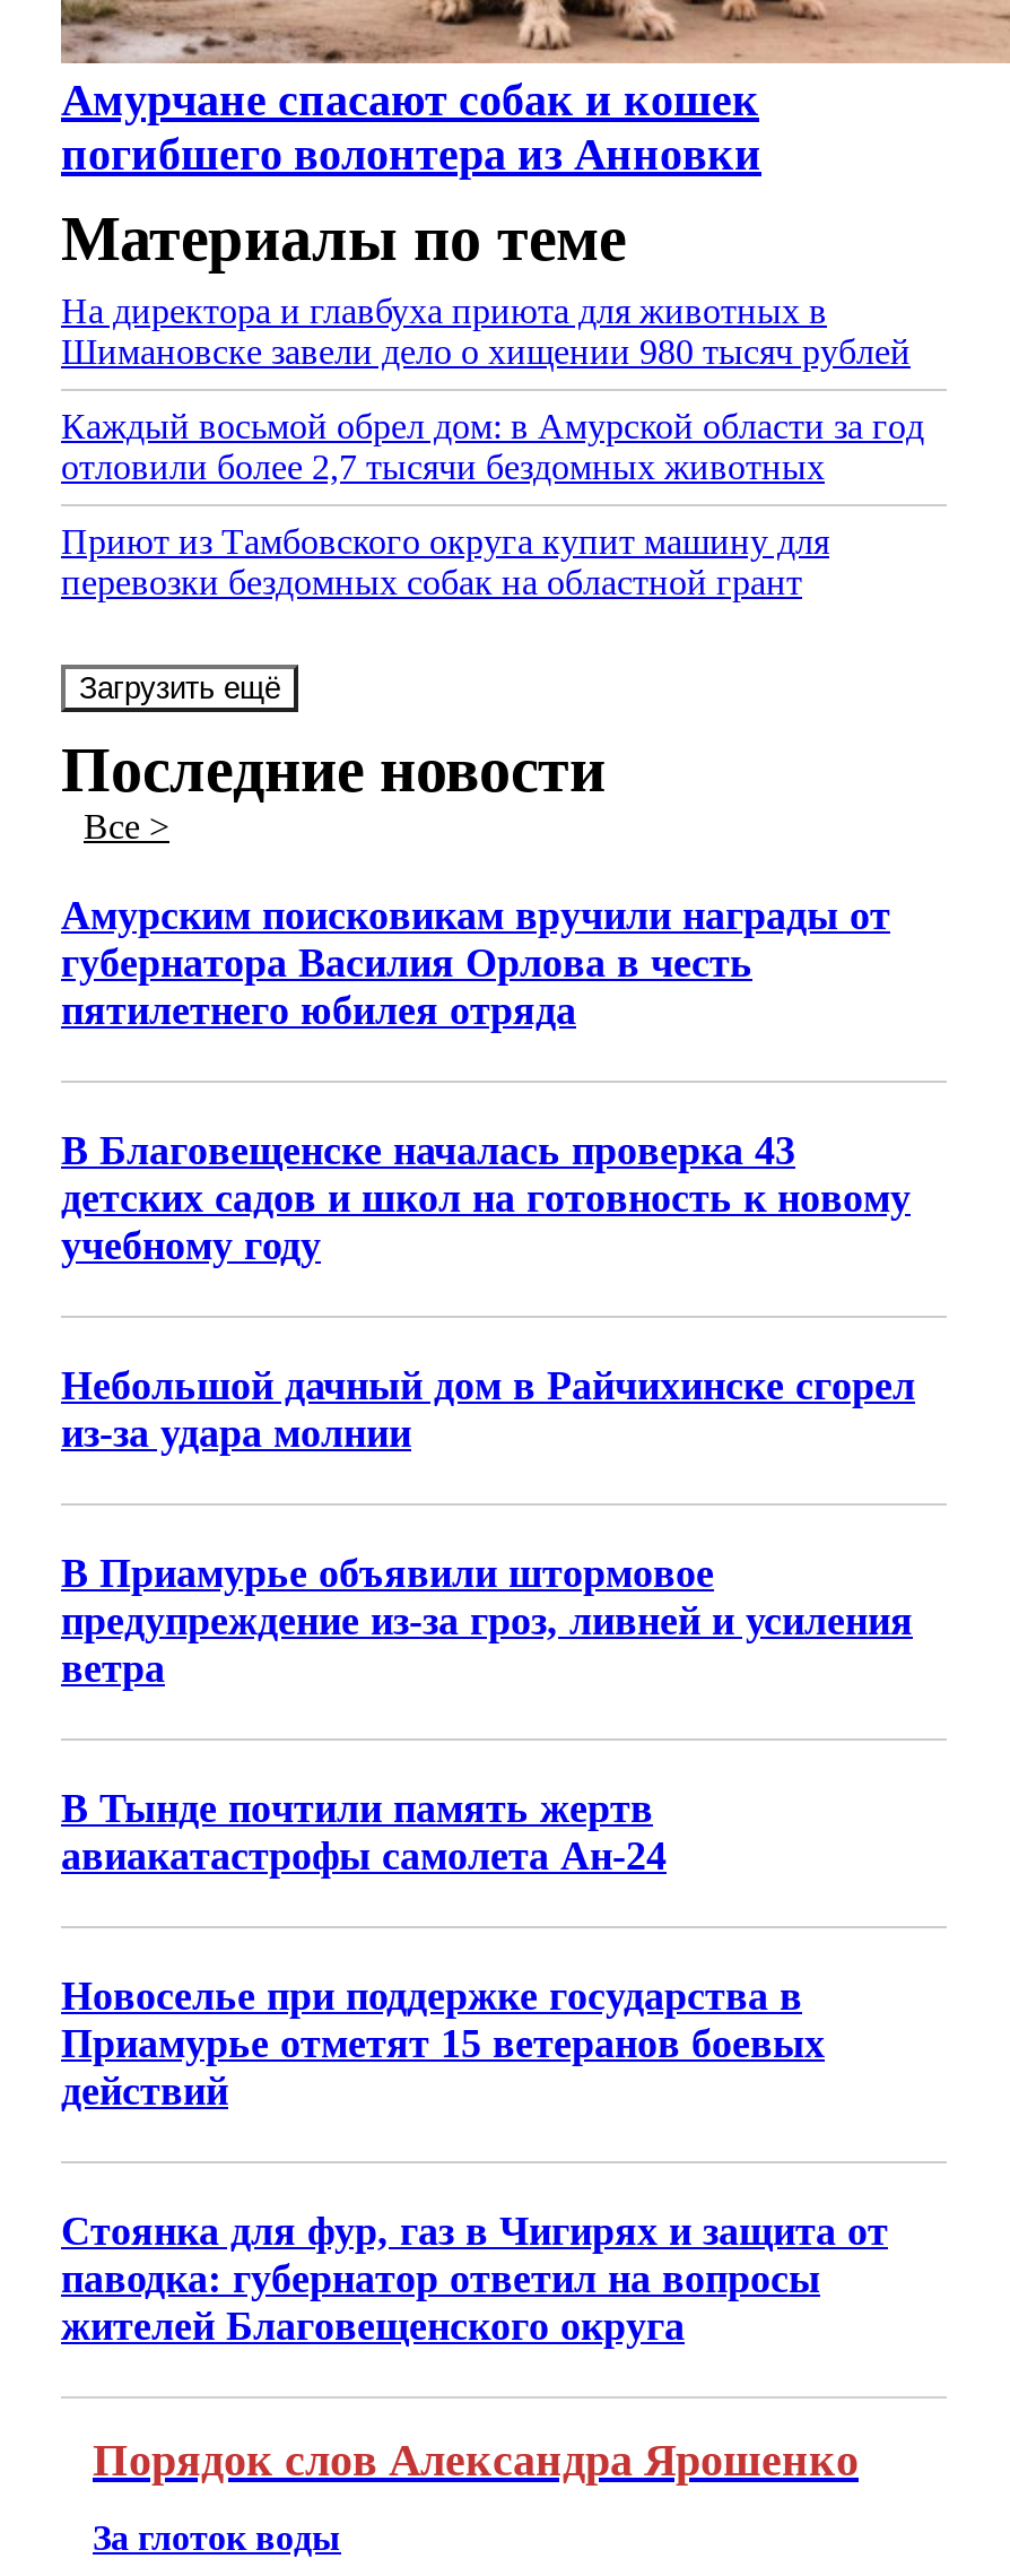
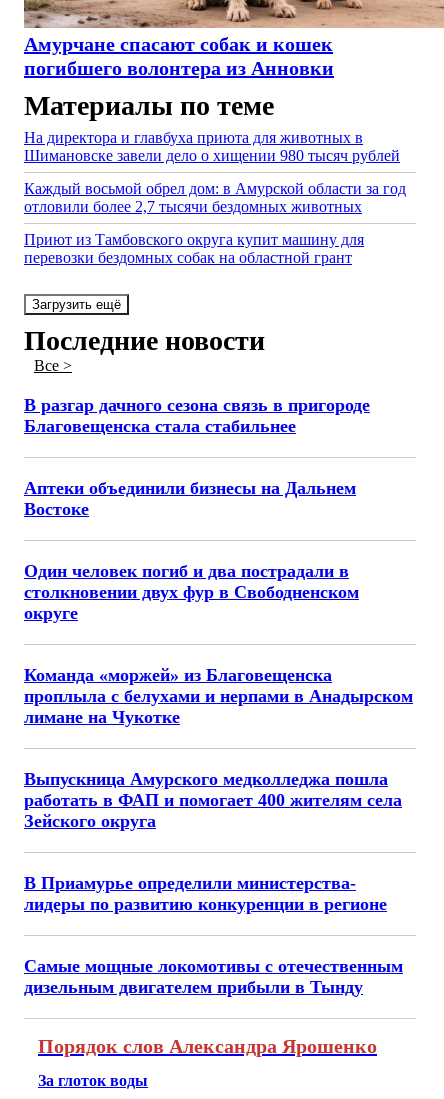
[61,894,890,1034] Амурским поисковикам вручили награды от | губернатора Василия Орлова в честь | пятилетнего юбилея отряда -> [24,395,370,436] В разгар дачного сезона связь в пригороде | Благовещенска стала стабильнее
[61,1129,911,1269] В Благовещенске началась проверка 43 | детских садов и школ на готовность к новому | учебному году -> [24,478,356,519] Аптеки объединили бизнесы на Дальнем | Востоке
[61,1364,915,1457] Небольшой дачный дом в Райчихинске сгорел | из-за удара молнии -> [24,561,359,623] Один человек погиб и два пострадали в | столкновении двух фур в Свободненском | округе
[61,1551,913,1692] В Приамурье объявили штормовое | предупреждение из-за гроз, ливней и усиления | ветра -> [24,665,413,727] Команда «моржей» из Благовещенска | проплыла с белухами и нерпами в Анадырском | лимане на Чукотке
[61,1787,667,1879] В Тынде почтили память жертв | авиакатастрофы самолета Ан-24 -> [24,769,402,831] Выпускница Амурского медколледжа пошла | работать в ФАП и помогает 400 жителям села | Зейского округа
[61,1974,825,2114] Новоселье при поддержке государства в | Приамурье отметят 15 ветеранов боевых | действий -> [24,873,387,914] В Приамурье определили министерства- | лидеры по развитию конкуренции в регионе
[61,2209,888,2349] Стоянка для фур, газ в Чигирях и защита от | паводка: губернатор ответил на вопросы | жителей Благовещенского округа -> [24,956,403,997] Самые мощные локомотивы с отечественным | дизельным двигателем прибыли в Тынду

